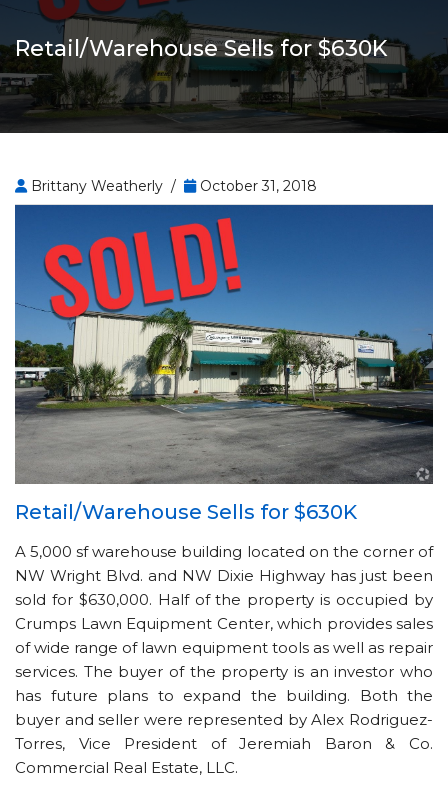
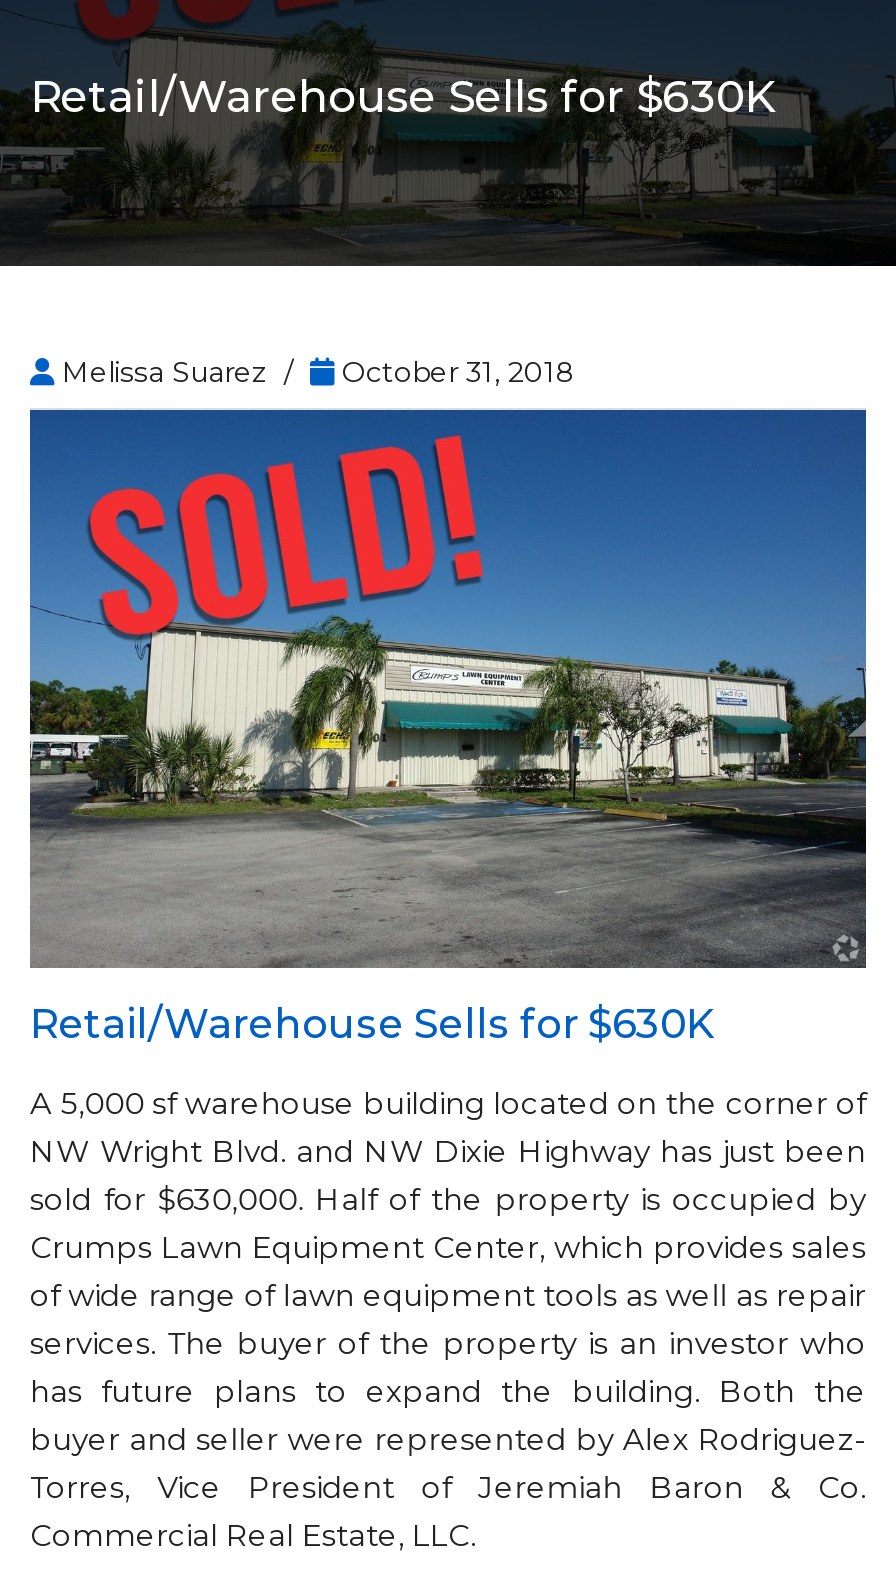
[27,177,184,195] Brittany Weatherly / -> [54,354,310,390] Melissa Suarez /

